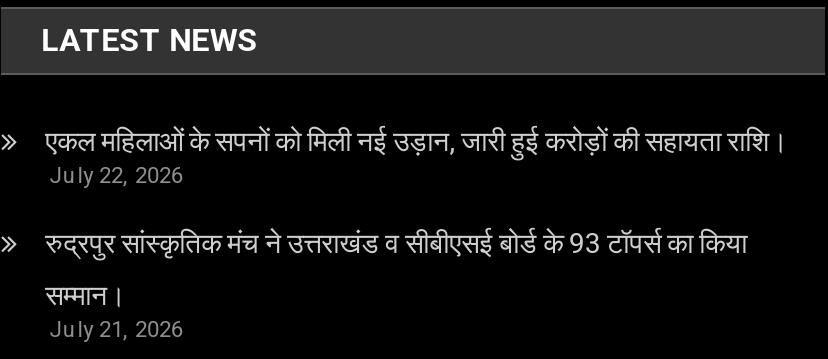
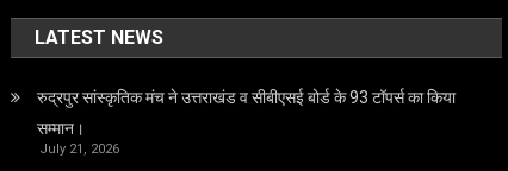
[45,125,787,189] एकल महिलाओं के सपनों को मिली नई उड़ान, जारी हुई करोड़ों की सहायता राशि। | July 22, 2026 -> none

